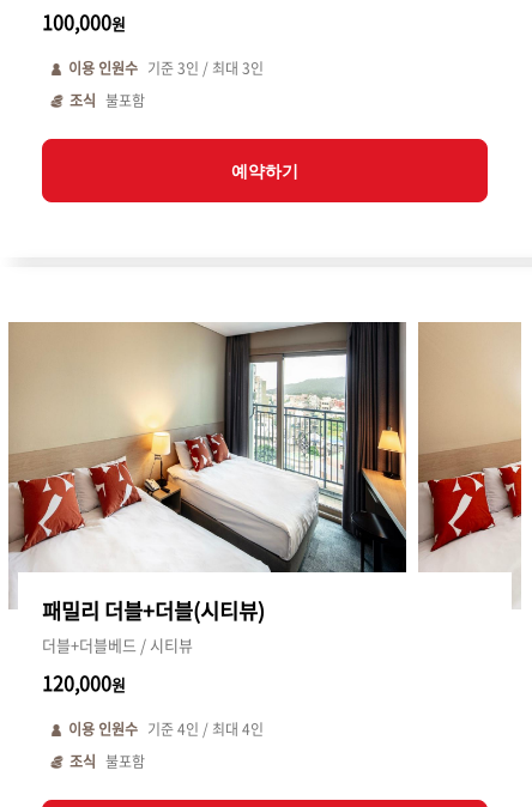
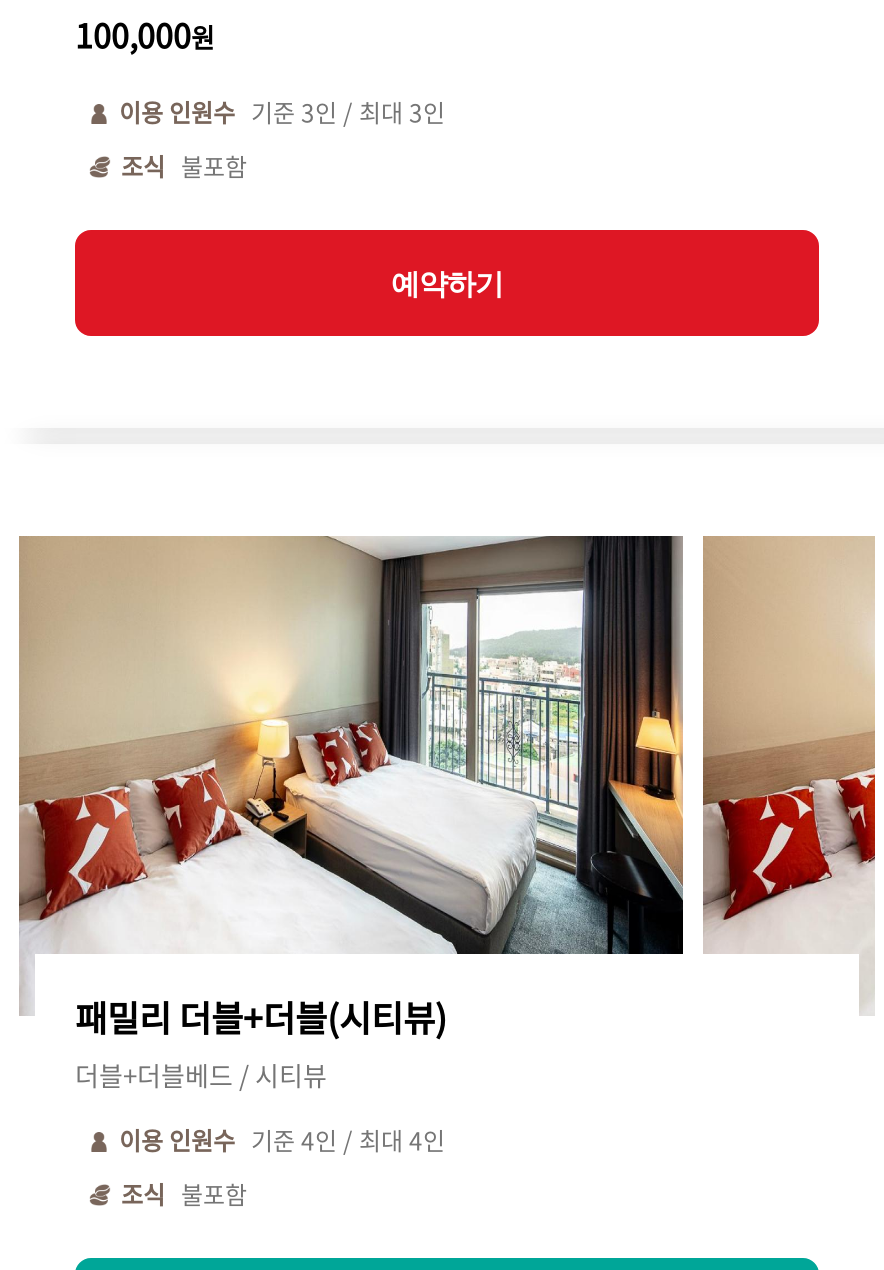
[42,668,126,697] 120,000원 -> none

